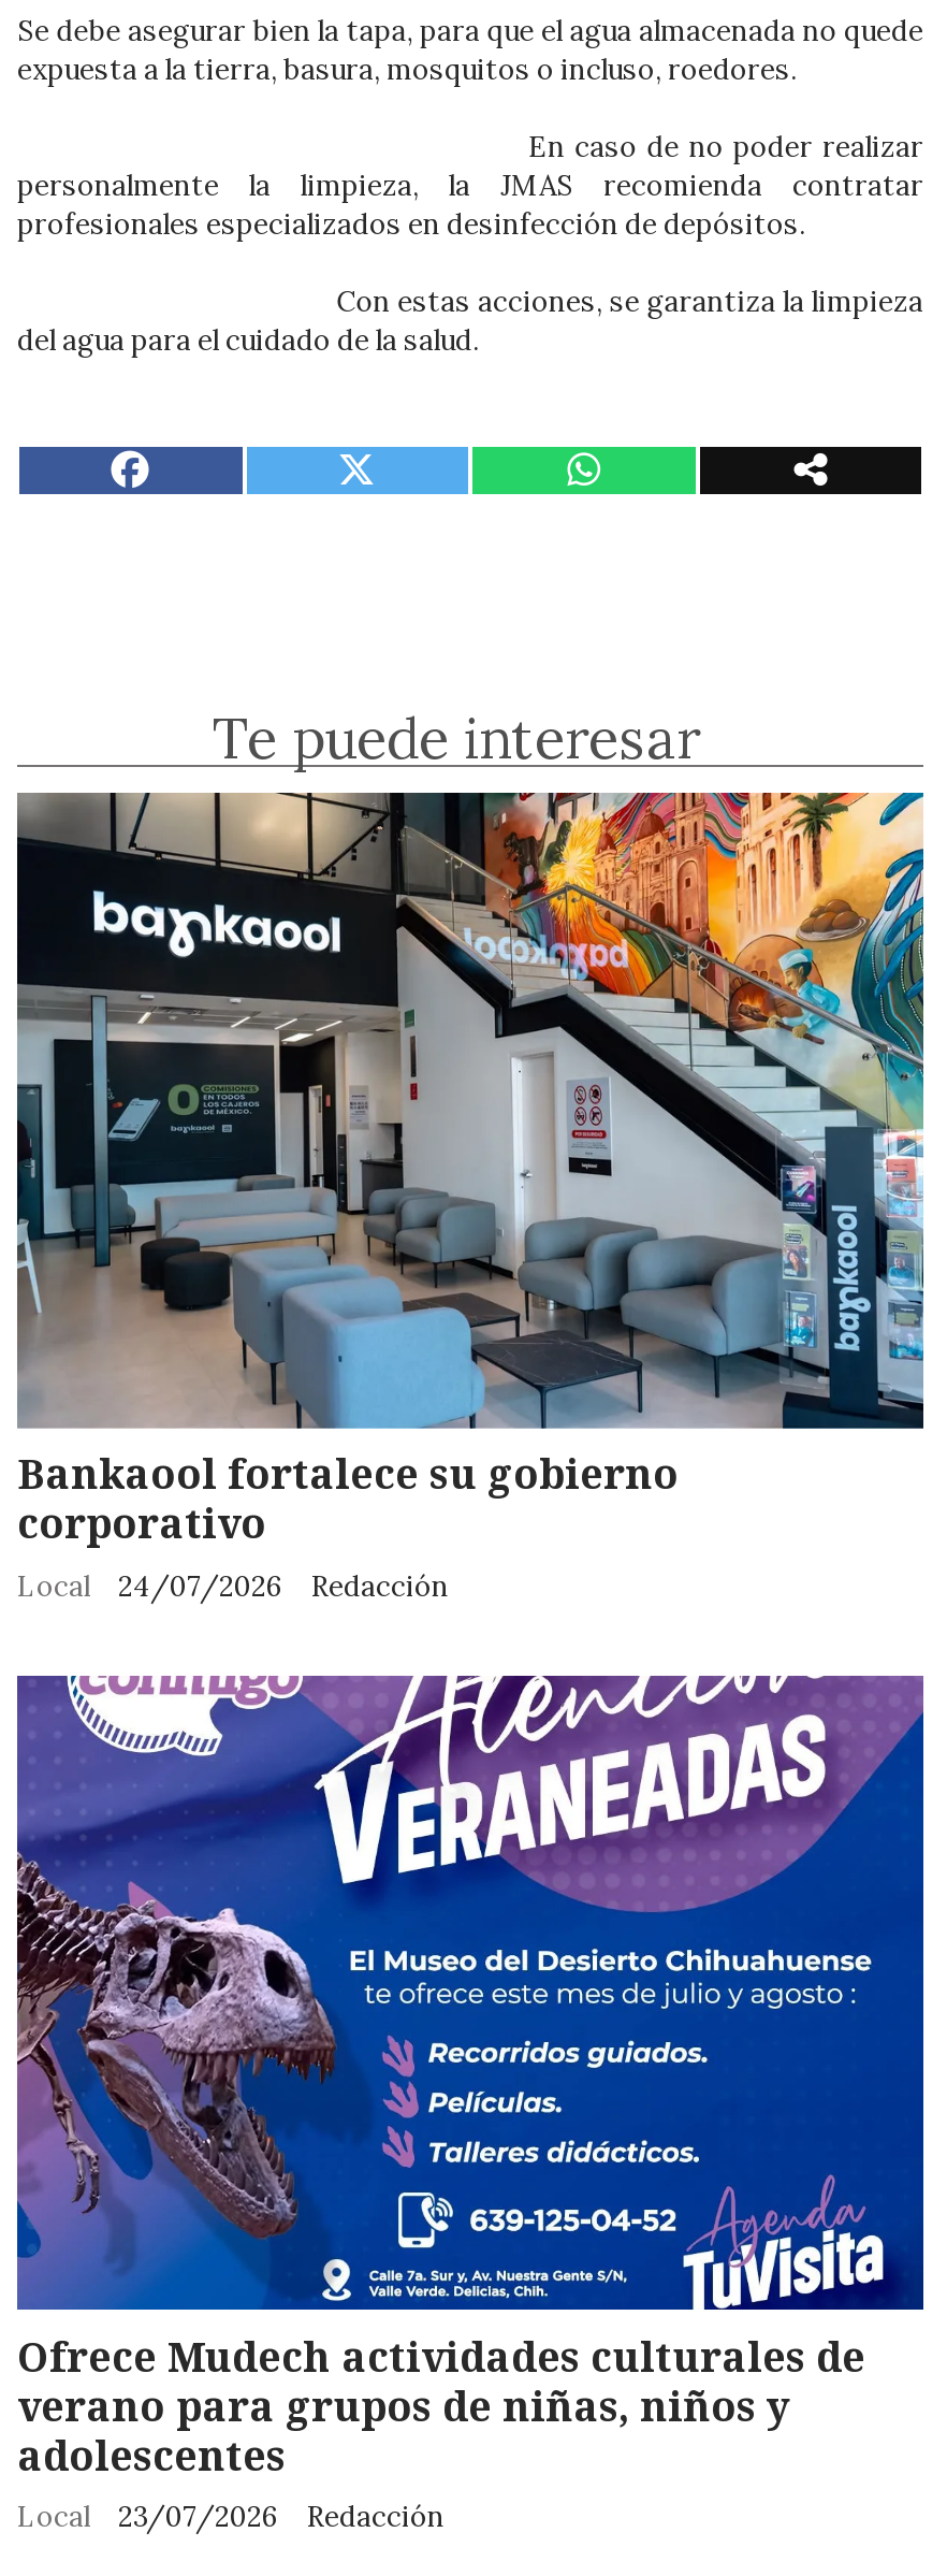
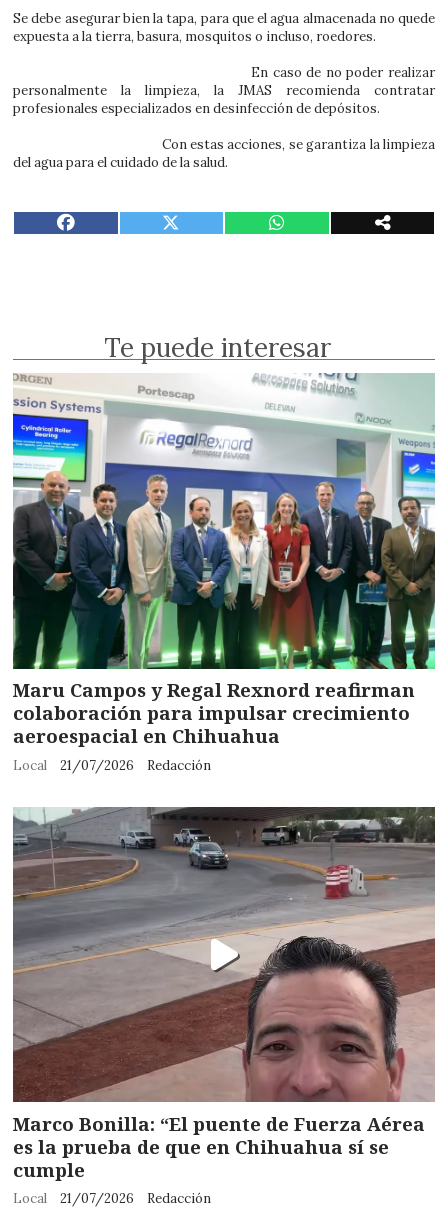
[15,791,926,1549] [image] | Bankaool fortalece su gobierno | corporativo -> [12,372,436,748] [image] | Maru Campos y Regal Rexnord reafirman | colaboración para impulsar crecimiento | aeroespacial en Chihuahua
[17,1568,449,1604] Local 24/07/2026 Redacción -> [13,757,211,774] Local 21/07/2026 Redacción
[15,1674,926,2481] [image] | Ofrece Mudech actividades culturales de | verano para grupos de niñas, niños y | adolescentes -> [12,806,436,1182] [image] | Marco Bonilla: “El puente de Fuerza Aérea | es la prueba de que en Chihuahua sí se | cumple
[17,2499,445,2536] Local 23/07/2026 Redacción -> [13,1190,211,1207] Local 21/07/2026 Redacción

